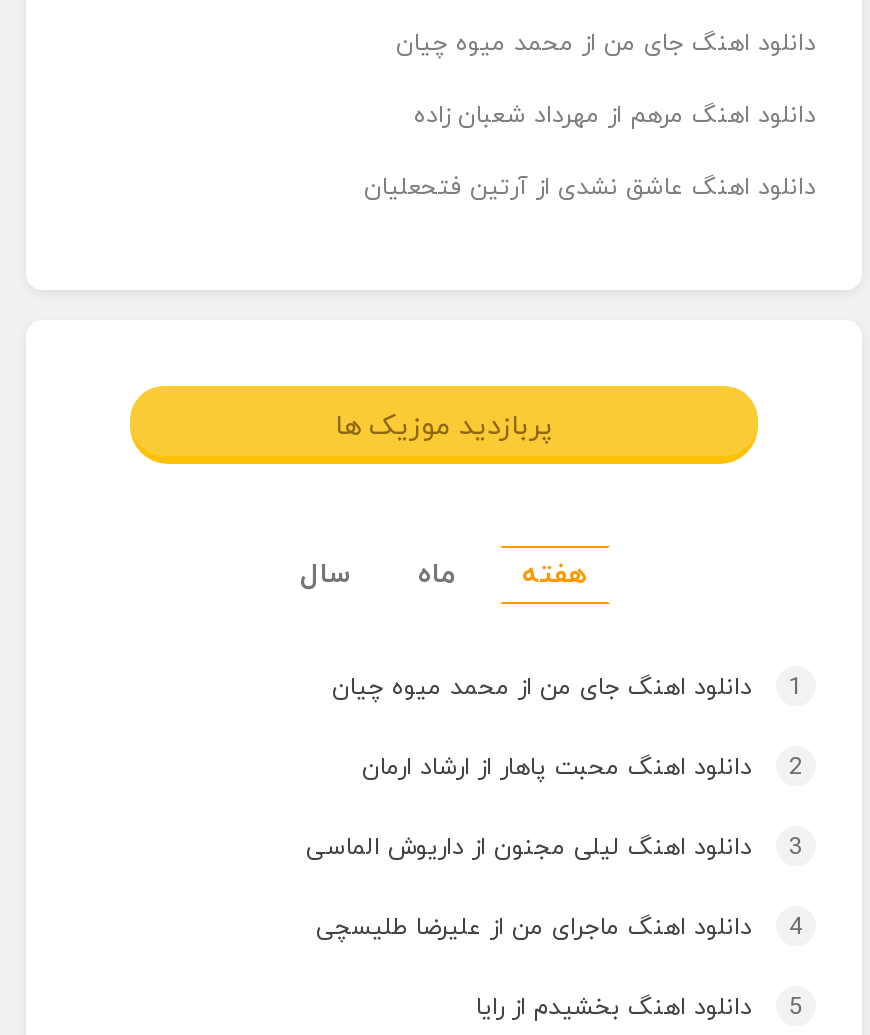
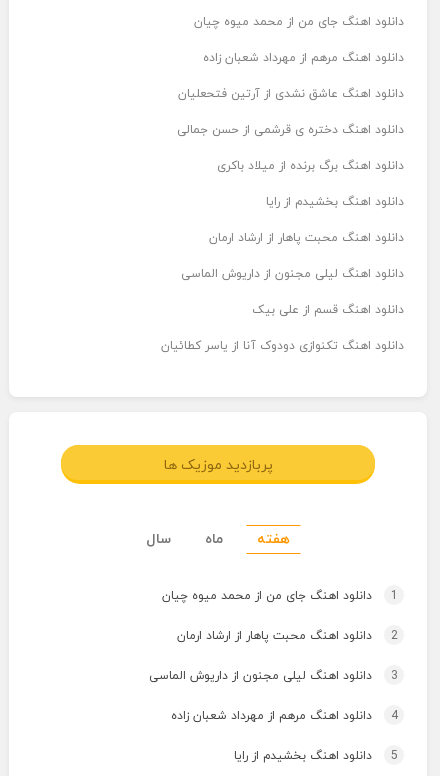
none -> [161,122,404,354] دانلود اهنگ دختره ی قرشمی از حسن جمالی | دانلود اهنگ برگ برنده از میلاد باکری | دانلود اهنگ بخشیدم از رایا | دانلود اهنگ محبت پاهار از ارشاد ارمان | دانلود اهنگ لیلی مجنون از داریوش الماسی | دانلود اهنگ قسم از علی بیک | دانلود اهنگ تکنوازی دودوک آنا از یاسر کطائیان
[316,912,760,944] دانلود اهنگ ماجرای من از علیرضا طلیسچی -> [171,708,376,724] دانلود اهنگ مرهم از مهرداد شعبان زاده

